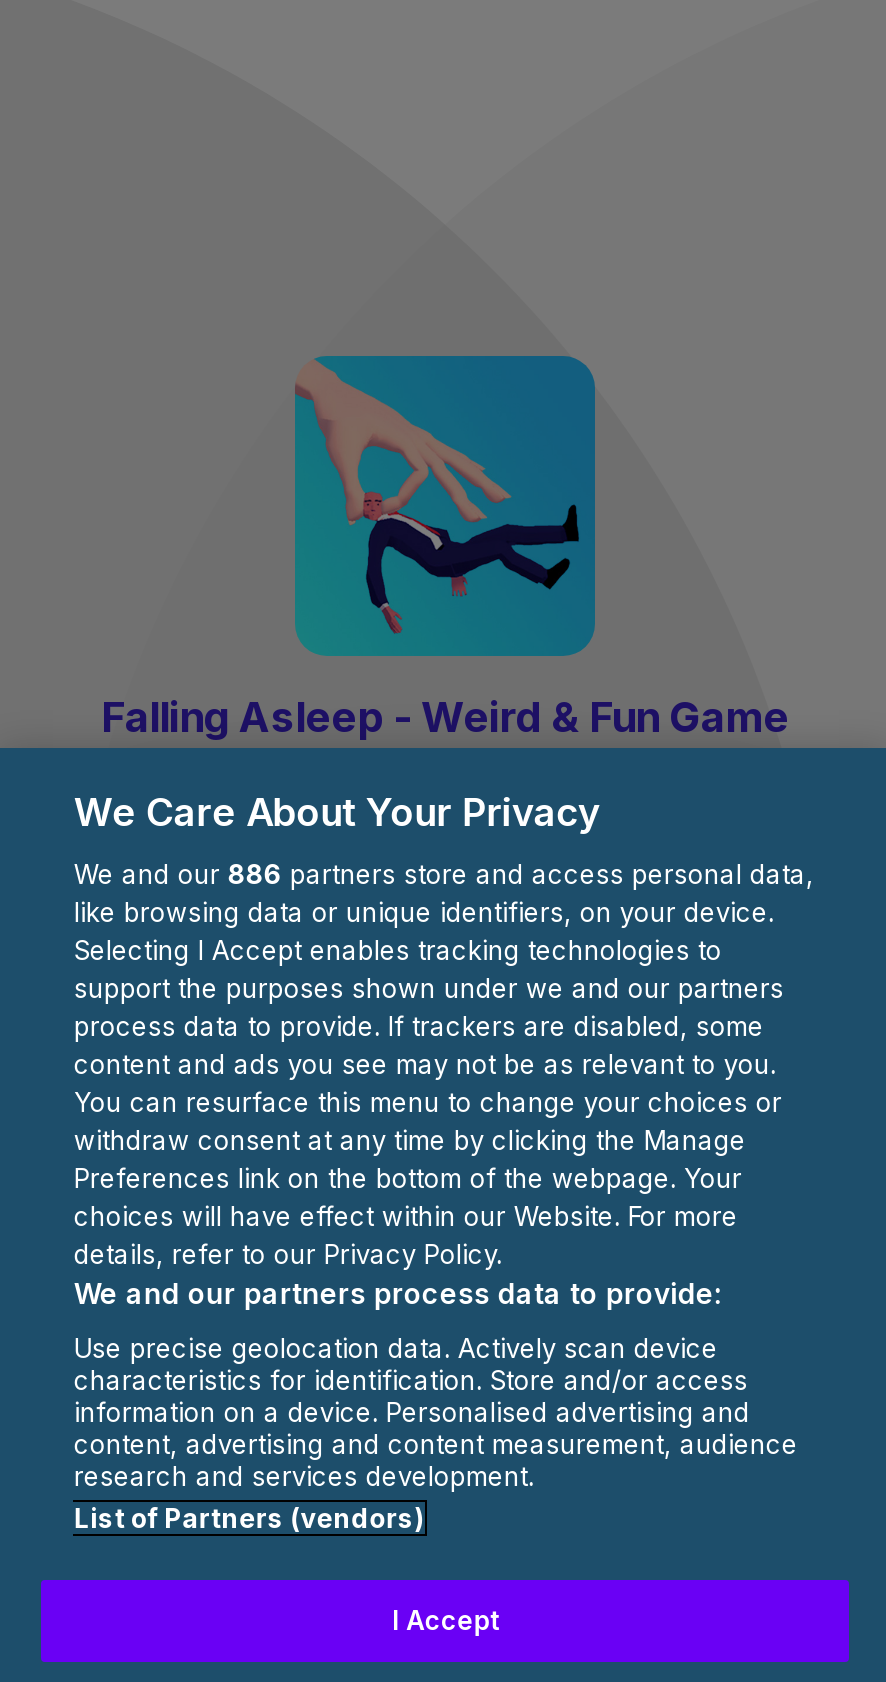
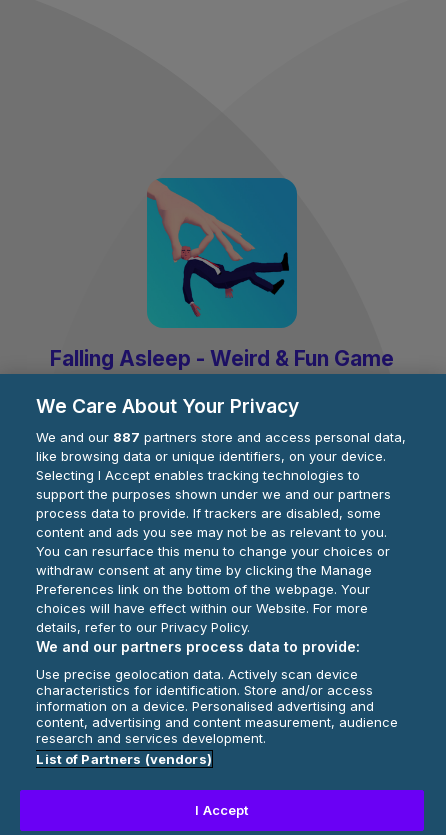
[74,858,814,890] We and our 886 partners store and access personal data, -> [36,429,406,445] We and our 887 partners store and access personal data,

